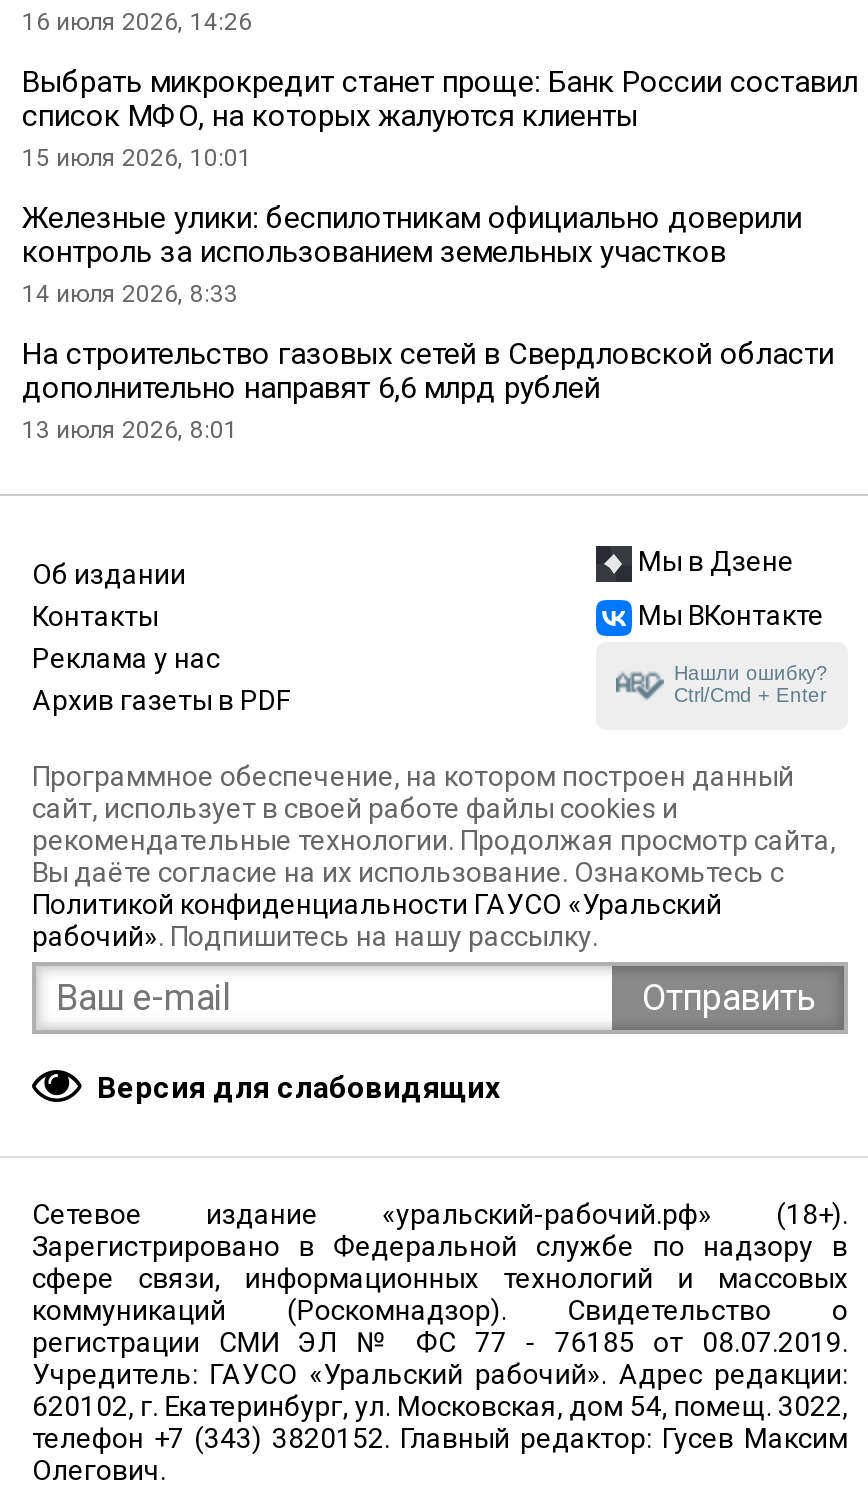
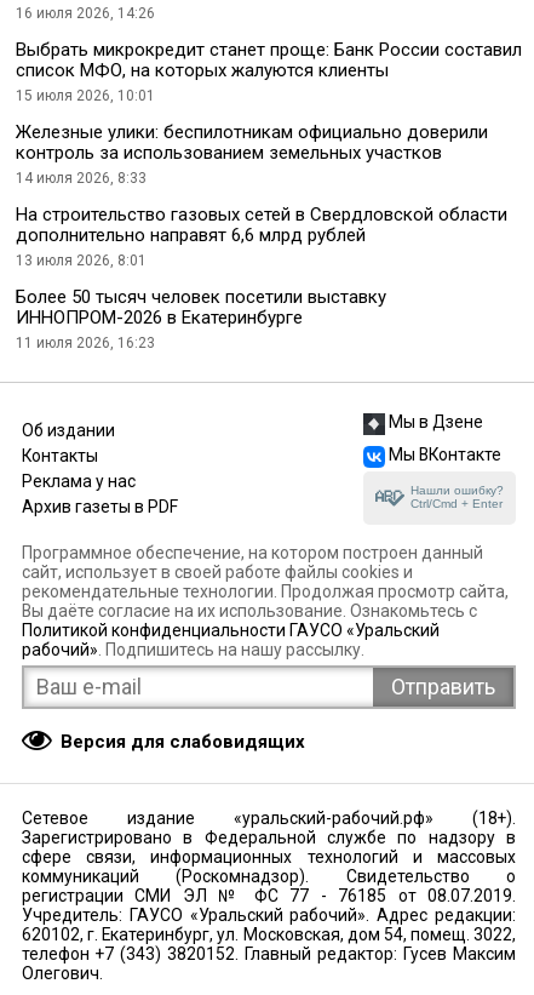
none -> [16,286,386,351] Более 50 тысяч человек посетили выставку | ИННОПРОМ-2026 в Екатеринбурге | 11 июля 2026, 16:23

